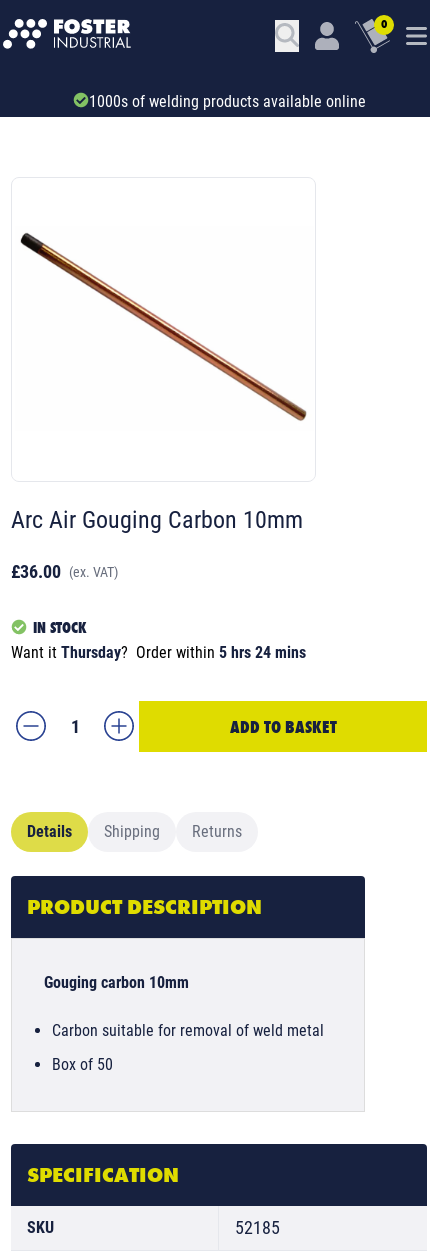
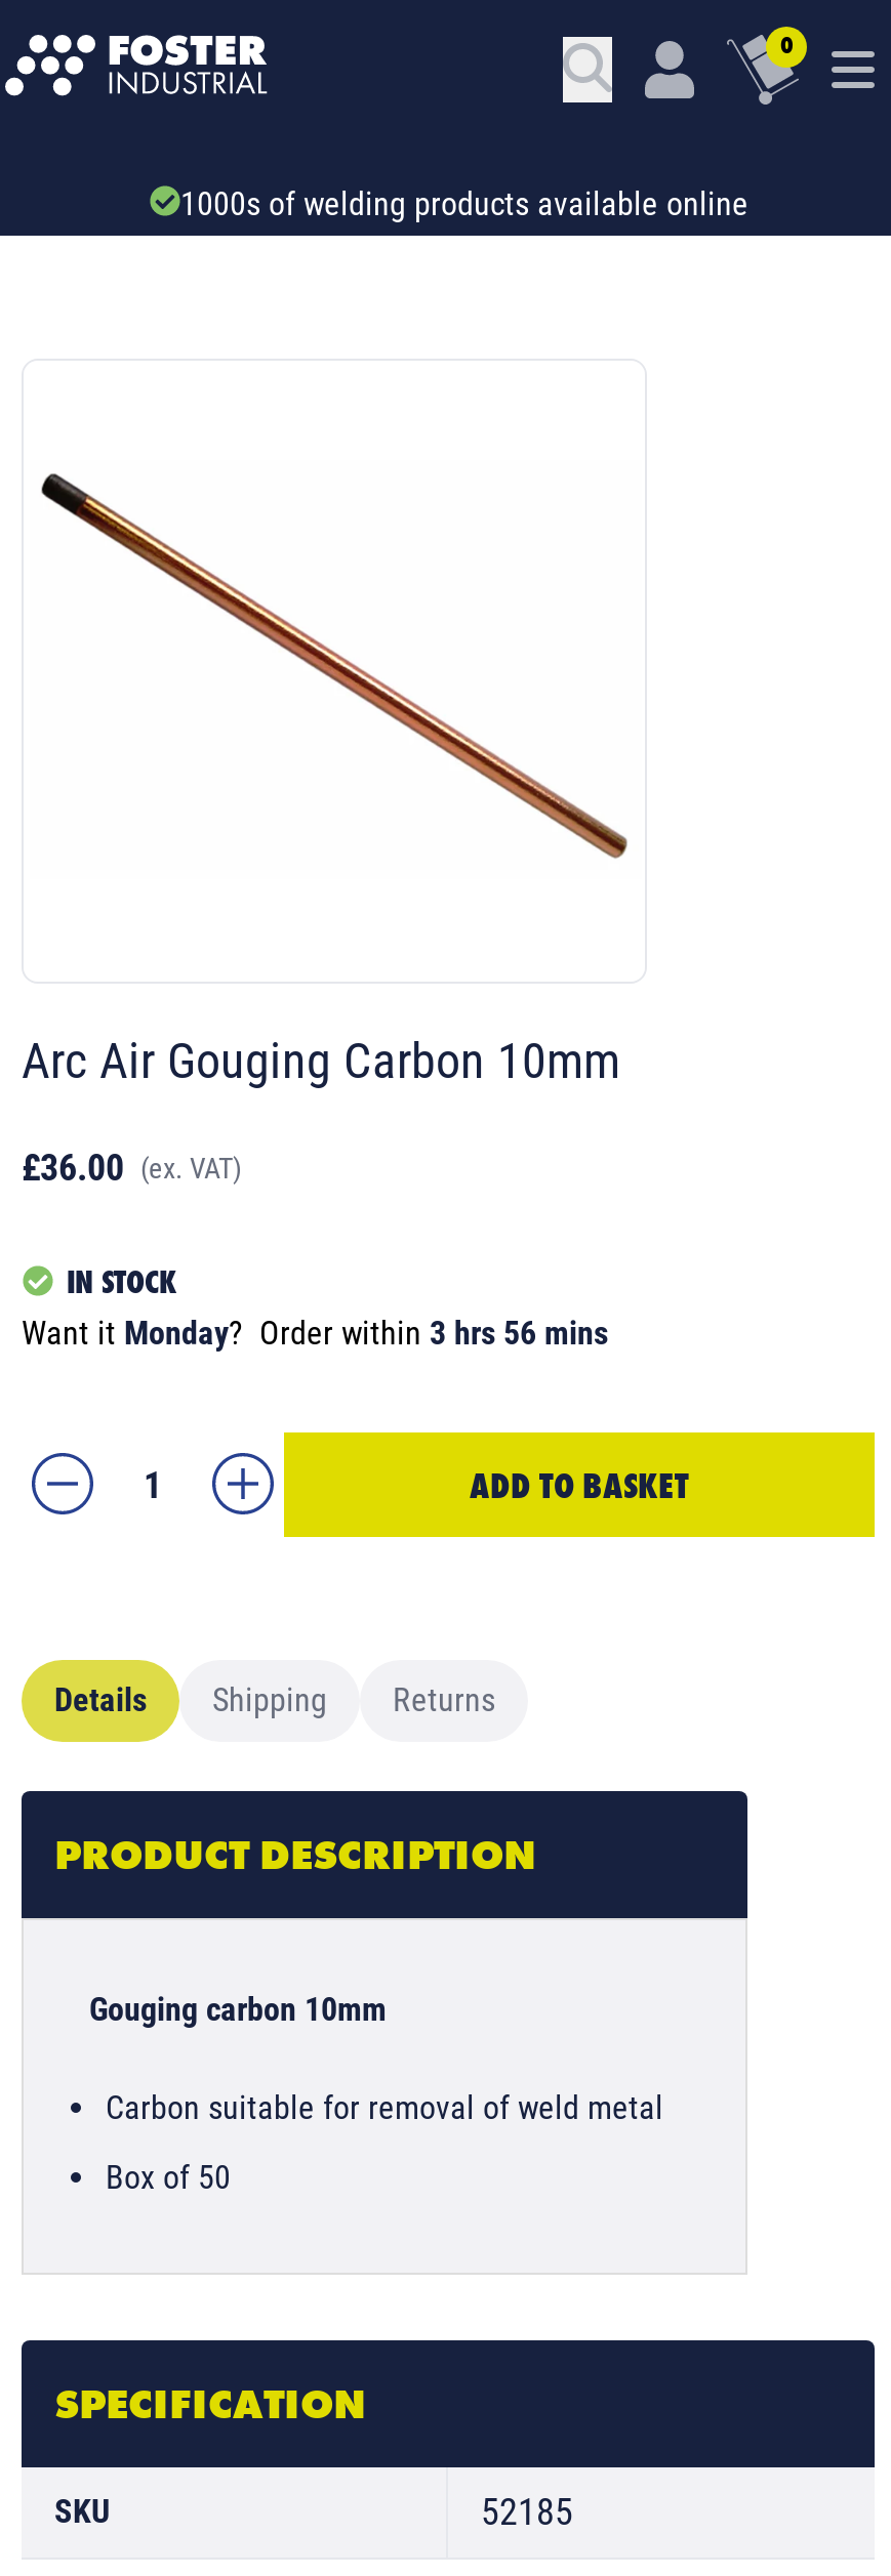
[11,643,306,662] Want it Thursday? Order within 5 hrs 24 mins -> [22,1314,608,1353] Want it Monday? Order within 3 hrs 56 mins

